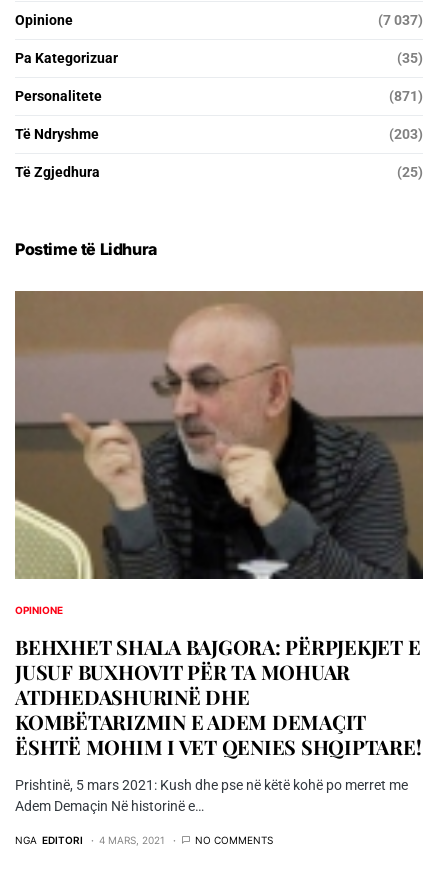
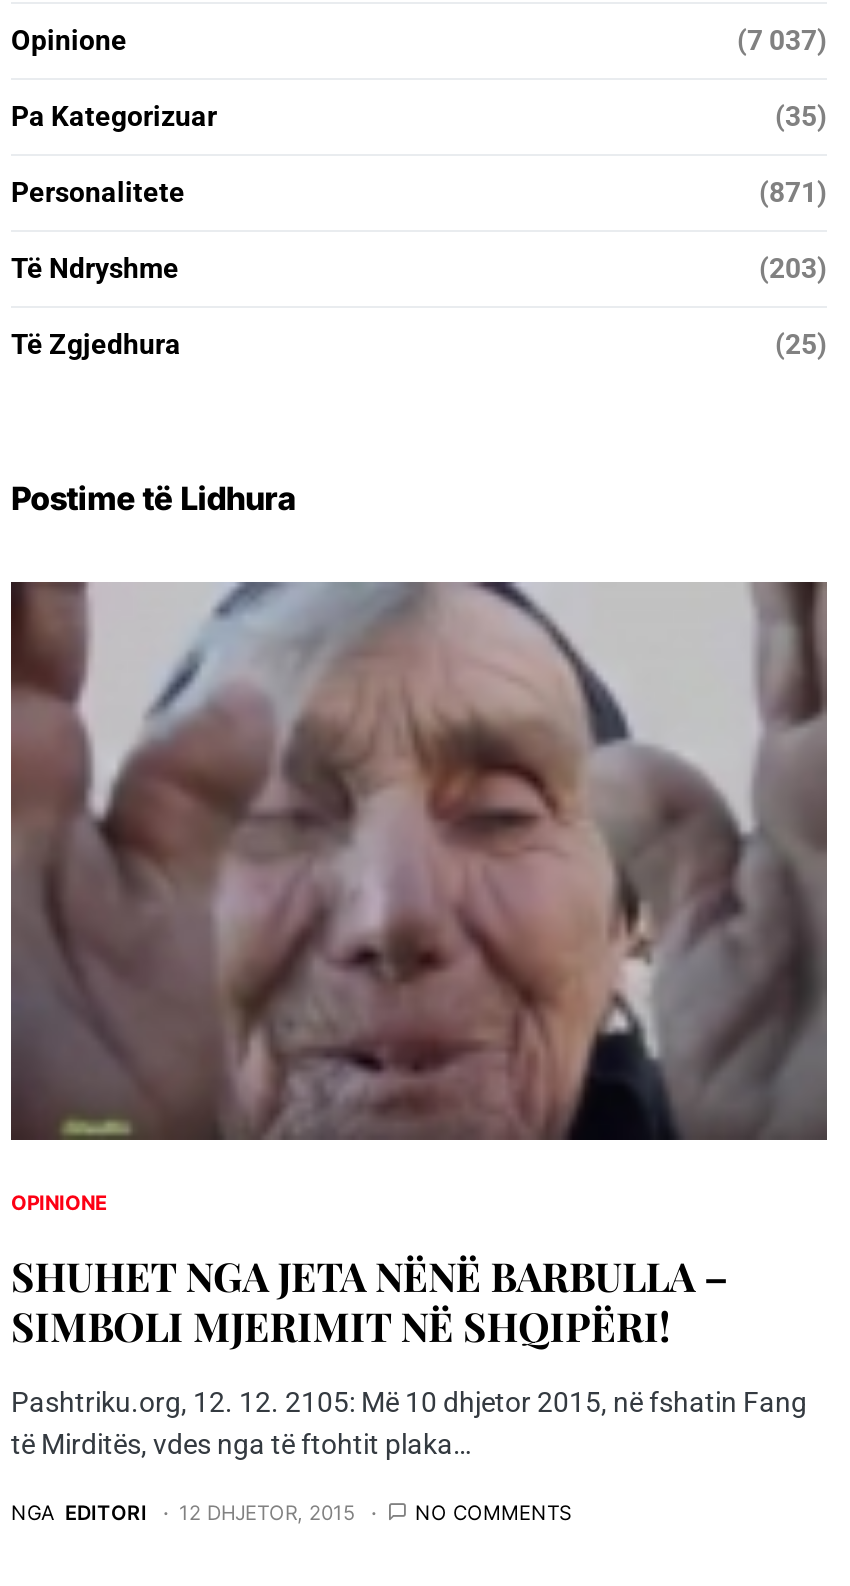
[15,291,423,580] [image] -> [9,582,827,1144] [image]
[15,633,421,760] BEHXHET SHALA BAJGORA: PËRPJEKJET E | JUSUF BUXHOVIT PËR TA MOHUAR | ATDHEDASHURINË DHE | KOMBËTARIZMIN E ADEM DEMAÇIT | ËSHTË MOHIM I VET QENIES SHQIPTARE! -> [11,1248,727,1352] SHUHET NGA JETA NËNË BARBULLA – | SIMBOLI MJERIMIT NË SHQIPËRI!
[15,777,408,814] Prishtinë, 5 mars 2021: Kush dhe pse në këtë kohë po merret me | Adem Demaçin Në historinë e… -> [11,1386,807,1460] Pashtriku.org, 12. 12. 2105: Më 10 dhjetor 2015, në fshatin Fang | të Mirditës, vdes nga të ftohtit plaka…
[15,834,165,846] NGA EDITORI 4 MARS, 2021 -> [11,1500,355,1524] NGA EDITORI 12 DHJETOR, 2015

